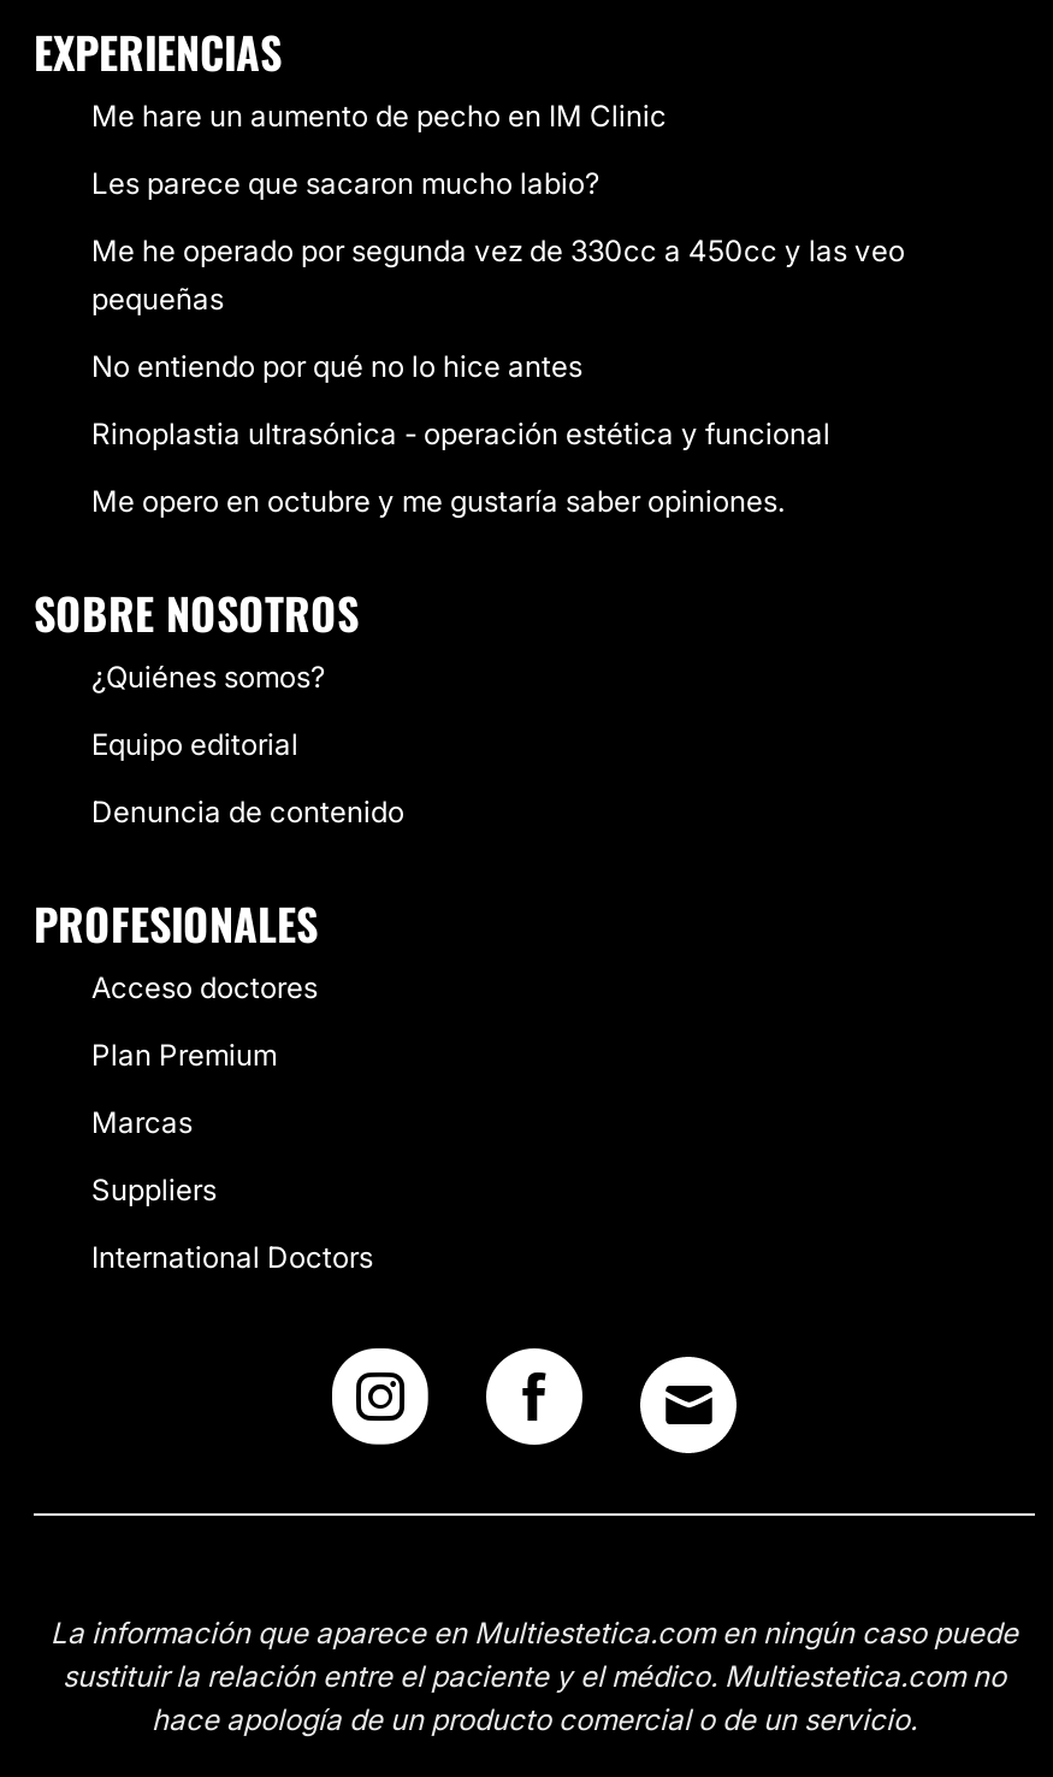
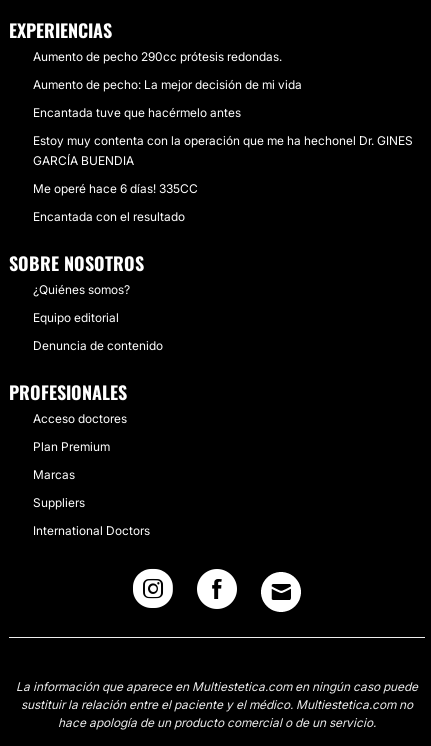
[91,98,667,134] Me hare un aumento de pecho en IM Clinic -> [33,49,282,64] Aumento de pecho 290cc prótesis redondas.
[91,165,599,201] Les parece que sacaron mucho labio? -> [33,77,302,92] Aumento de pecho: La mejor decisión de mi vida
[91,232,905,317] Me he operado por segunda vez de 330cc a 450cc y las veo | pequeñas -> [33,105,241,120] Encantada tuve que hacérmelo antes
[91,348,582,384] No entiendo por qué no lo hice antes -> [33,133,413,168] Estoy muy contenta con la operación que me ha hechonel Dr. GINES | GARCÍA BUENDIA
[91,415,830,451] Rinoplastia ultrasónica - operación estética y funcional -> [33,181,198,196] Me operé hace 6 días! 335CC
[91,483,785,519] Me opero en octubre y me gustaría saber opiniones. -> [33,209,185,224] Encantada con el resultado

